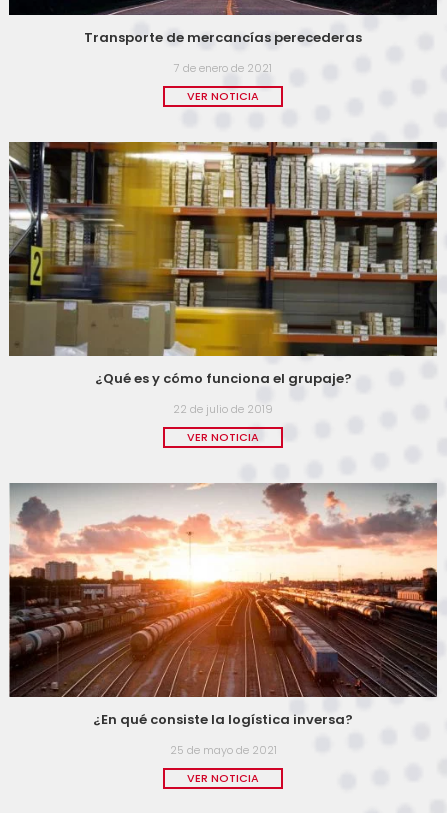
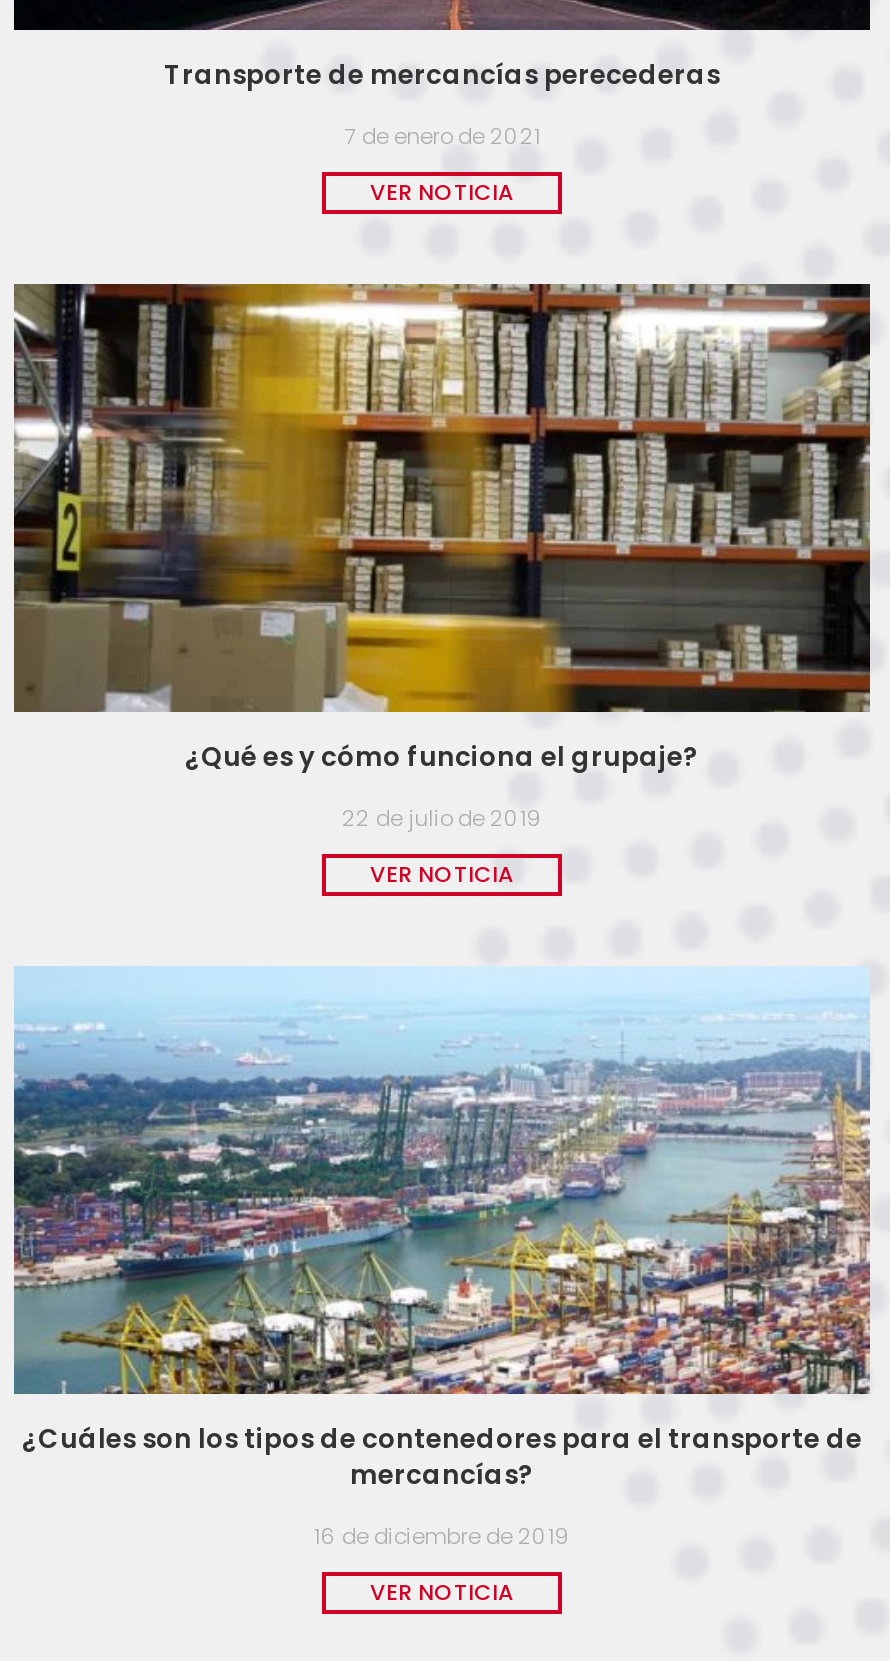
[9,482,438,729] [image] | ¿En qué consiste la logística inversa? -> [12,966,872,1494] [image] | ¿Cuáles son los tipos de contenedores para el transporte de | mercancías?
[169,742,276,758] 25 de mayo de 2021 -> [314,1520,570,1552] 16 de diciembre de 2019

